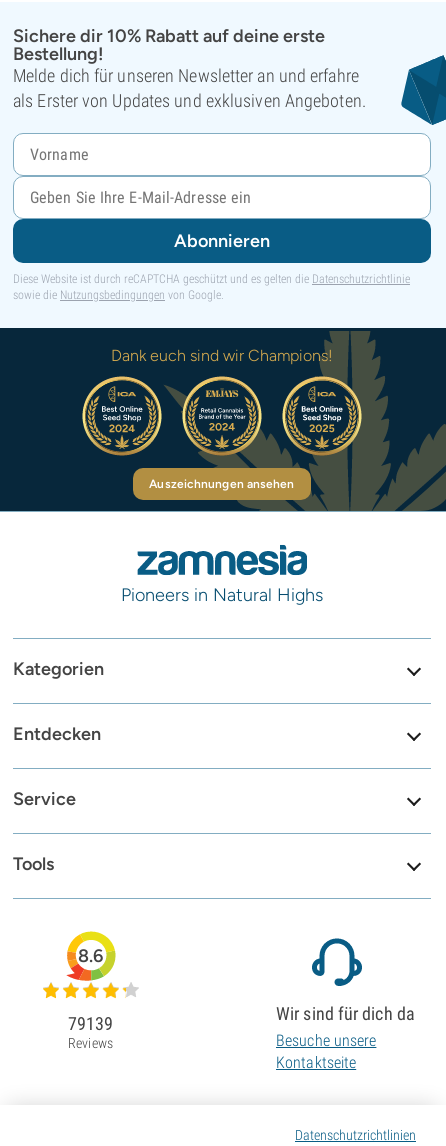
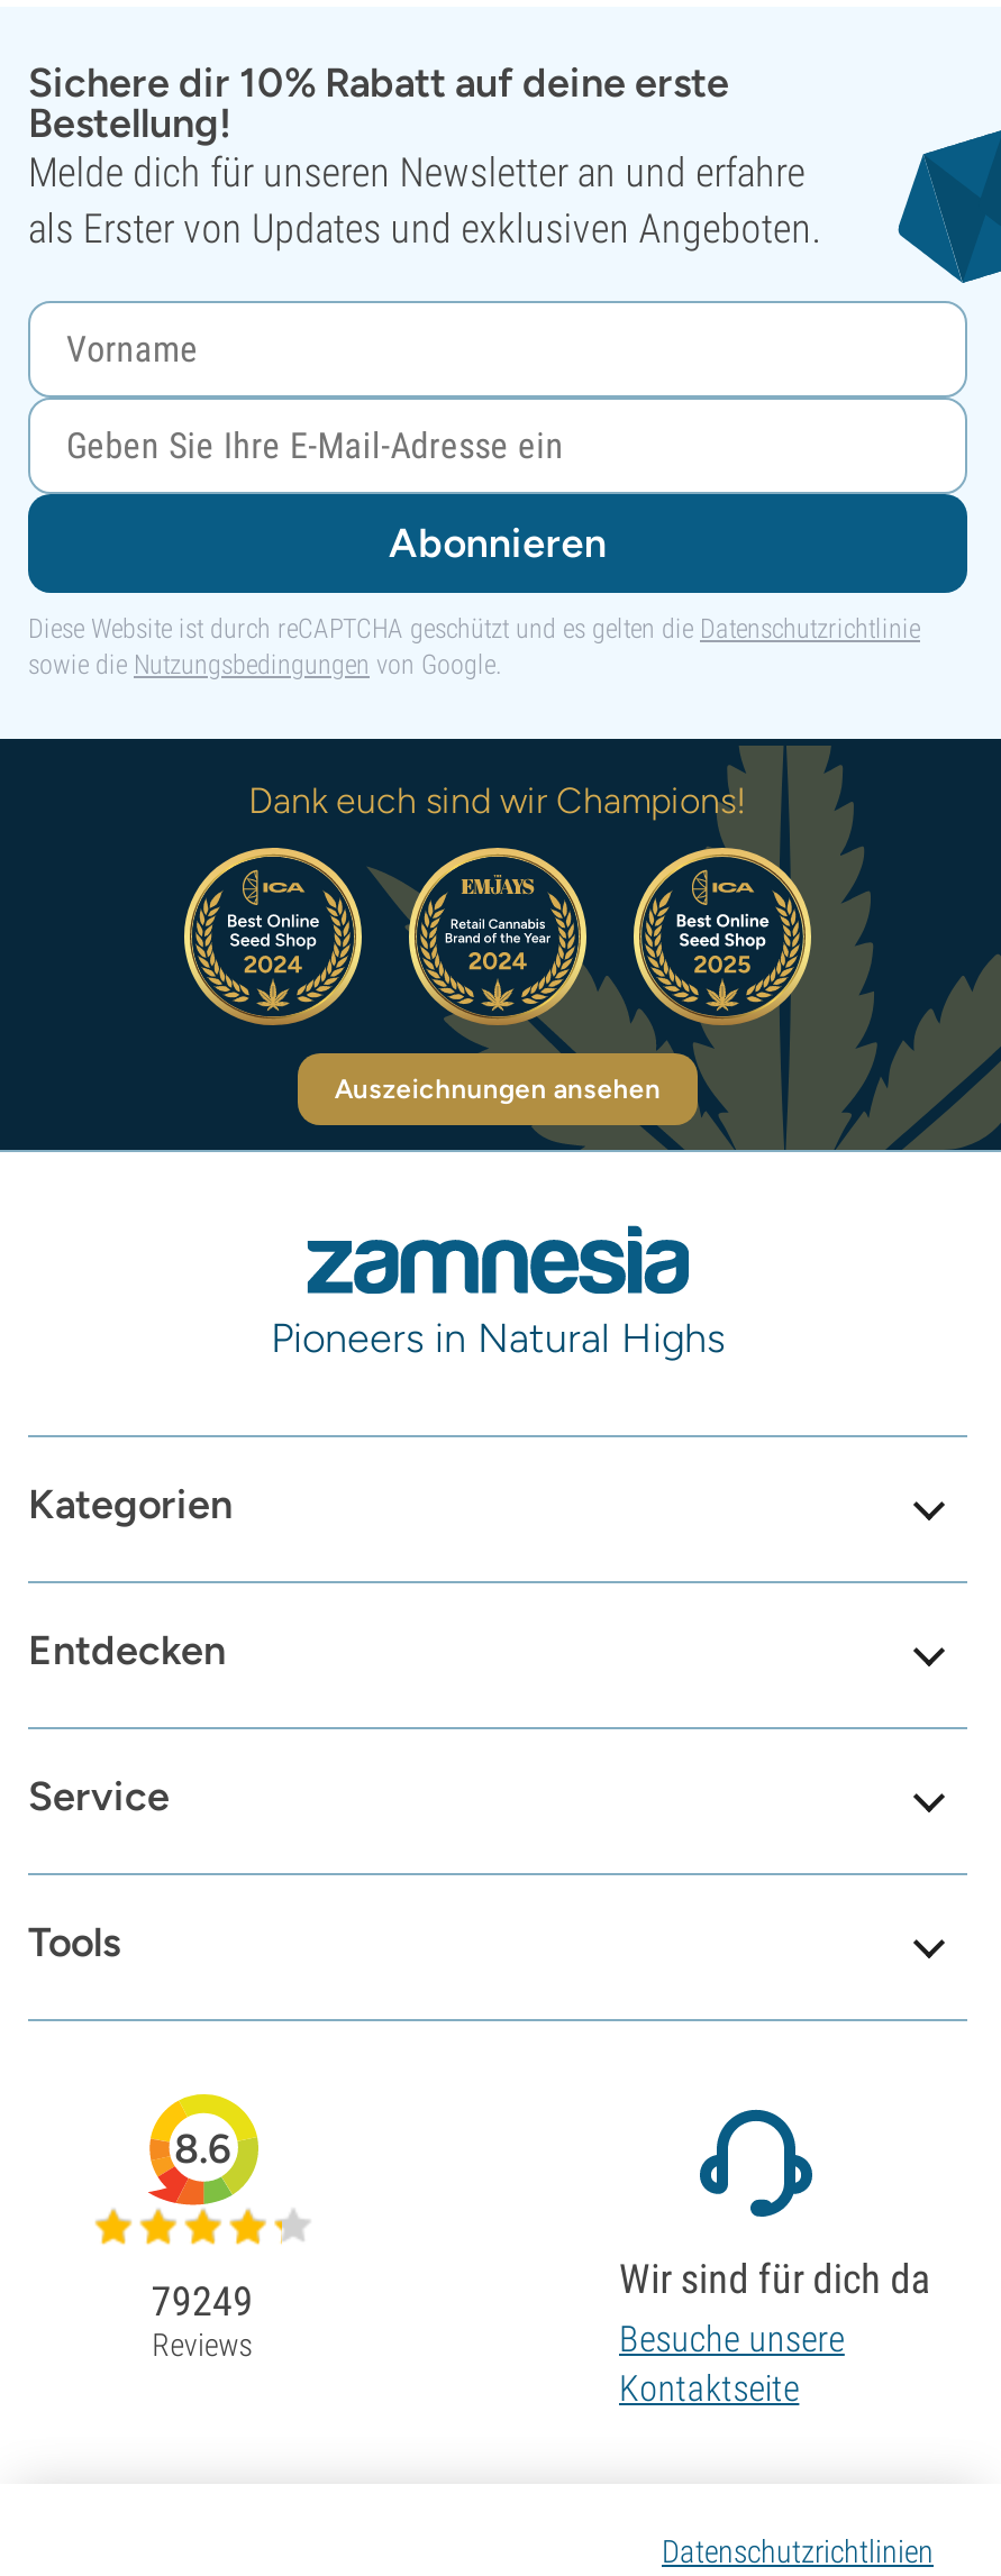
[68,1013,113,1034] 79139 -> [151,2277,253,2324] 79249

